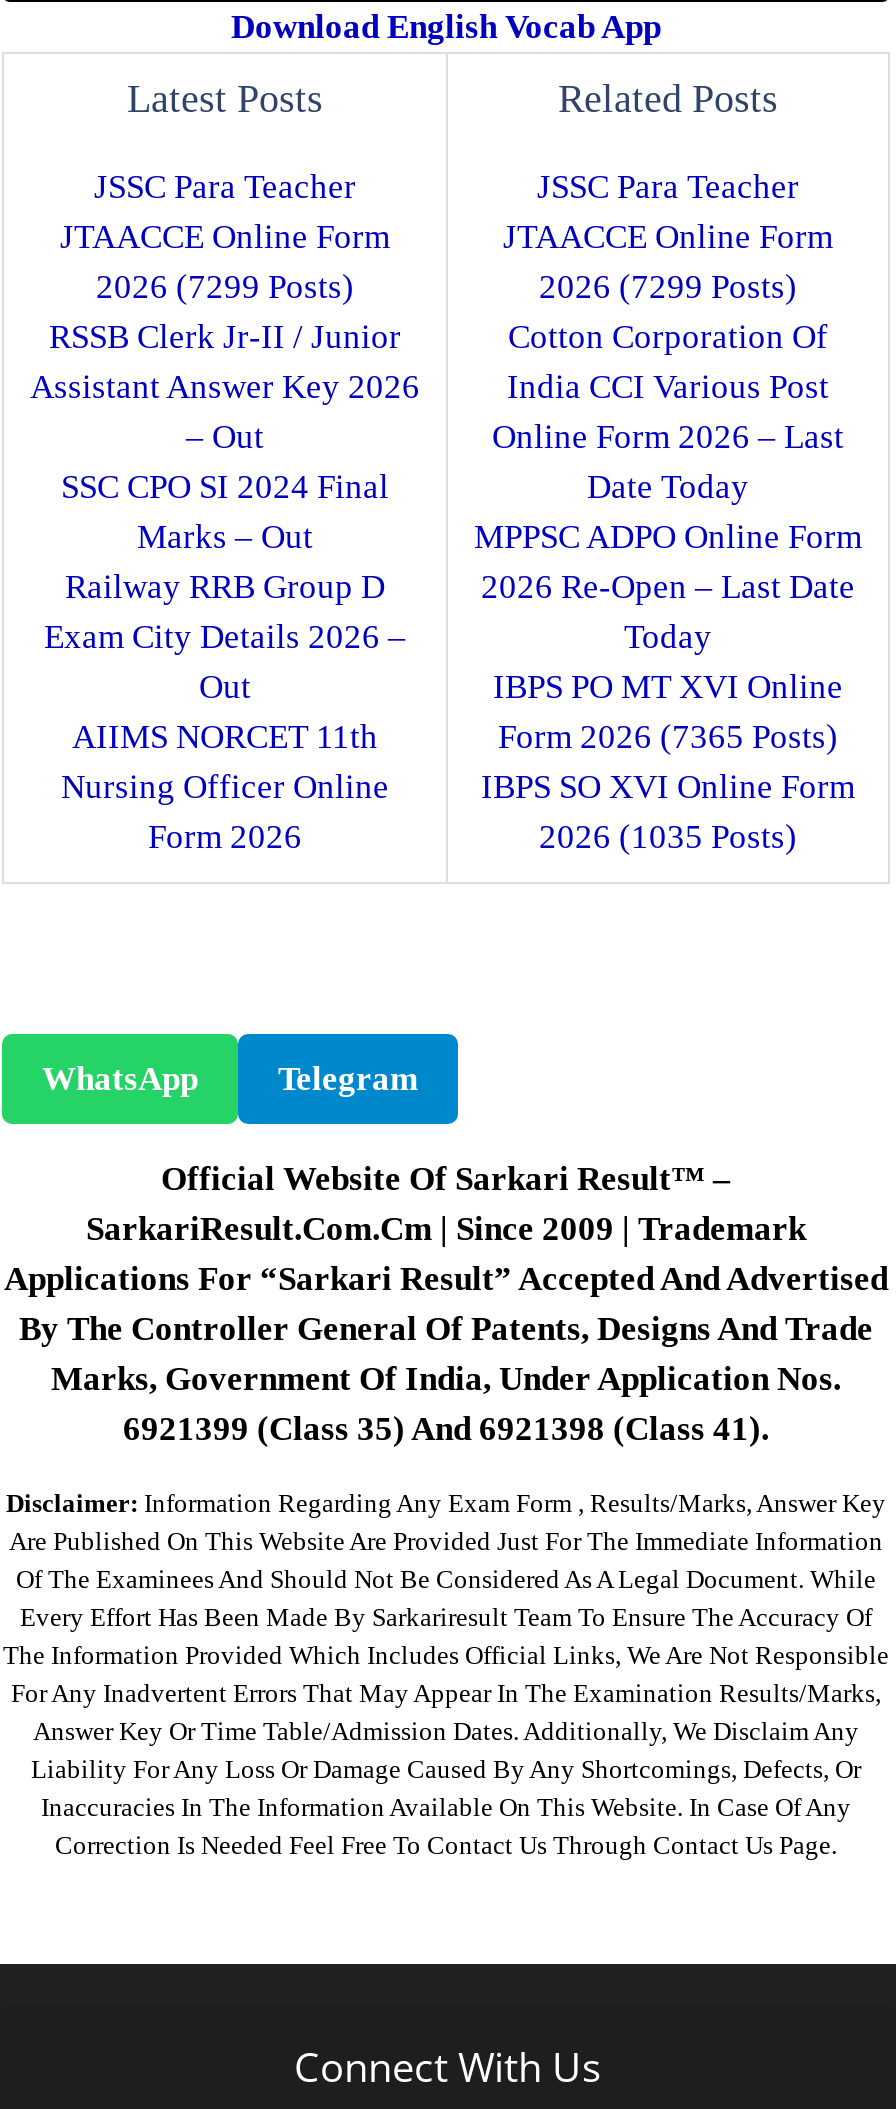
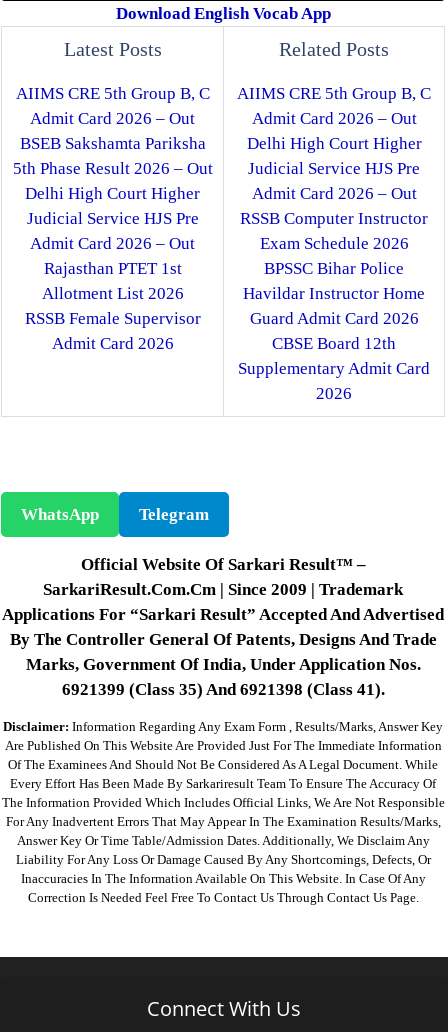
[30,167,420,855] JSSC Para Teacher | JTAACCE Online Form | 2026 (7299 Posts) | RSSB Clerk Jr-II / Junior | Assistant Answer Key 2026 | – Out | SSC CPO SI 2024 Final | Marks – Out | Railway RRB Group D | Exam City Details 2026 – | Out | AIIMS NORCET 11th | Nursing Officer Online | Form 2026 -> [12,84,212,353] AIIMS CRE 5th Group B, C | Admit Card 2026 – Out | BSEB Sakshamta Pariksha | 5th Phase Result 2026 – Out | Delhi High Court Higher | Judicial Service HJS Pre | Admit Card 2026 – Out | Rajasthan PTET 1st | Allotment List 2026 | RSSB Female Supervisor | Admit Card 2026
[474,167,862,855] JSSC Para Teacher | JTAACCE Online Form | 2026 (7299 Posts) | Cotton Corporation Of | India CCI Various Post | Online Form 2026 – Last | Date Today | MPPSC ADPO Online Form | 2026 Re-Open – Last Date | Today | IBPS PO MT XVI Online | Form 2026 (7365 Posts) | IBPS SO XVI Online Form | 2026 (1035 Posts) -> [237,84,431,403] AIIMS CRE 5th Group B, C | Admit Card 2026 – Out | Delhi High Court Higher | Judicial Service HJS Pre | Admit Card 2026 – Out | RSSB Computer Instructor | Exam Schedule 2026 | BPSSC Bihar Police | Havildar Instructor Home | Guard Admit Card 2026 | CBSE Board 12th | Supplementary Admit Card | 2026

